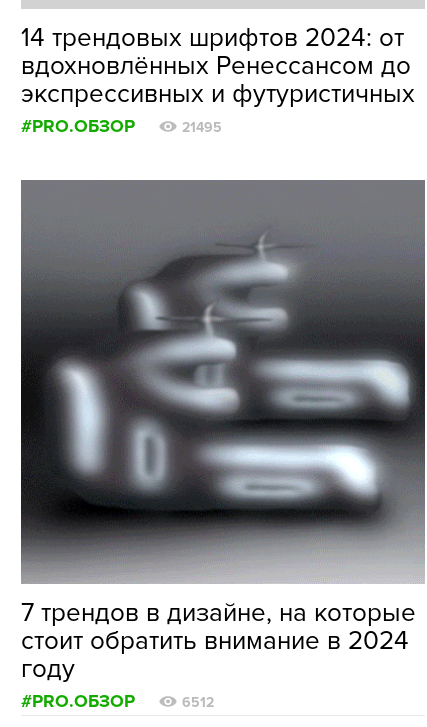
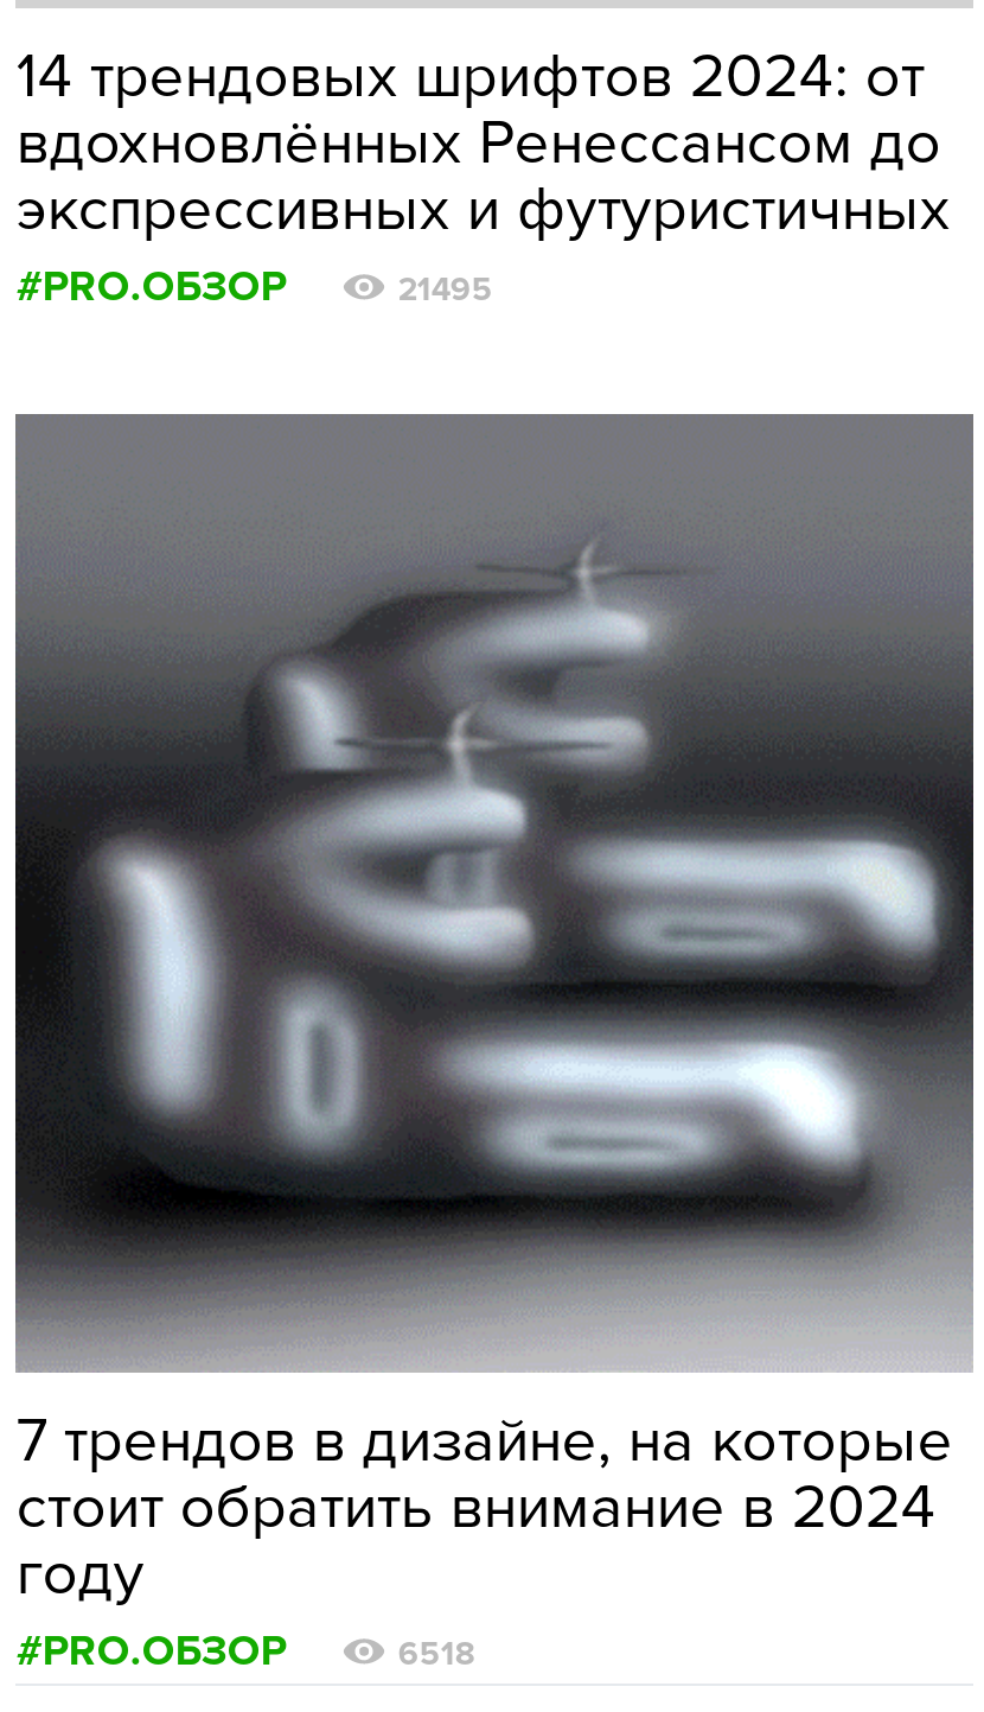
[182,694,214,711] 6512 -> [398,1633,474,1673] 6518

